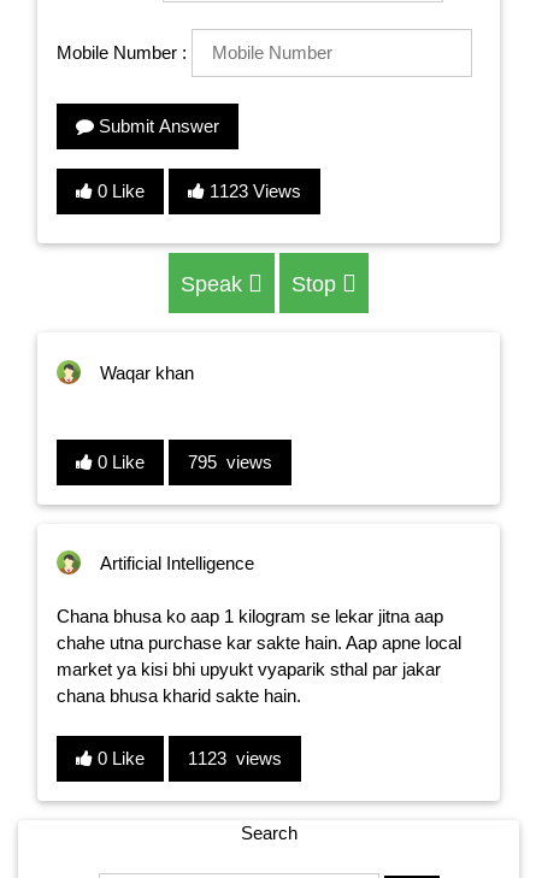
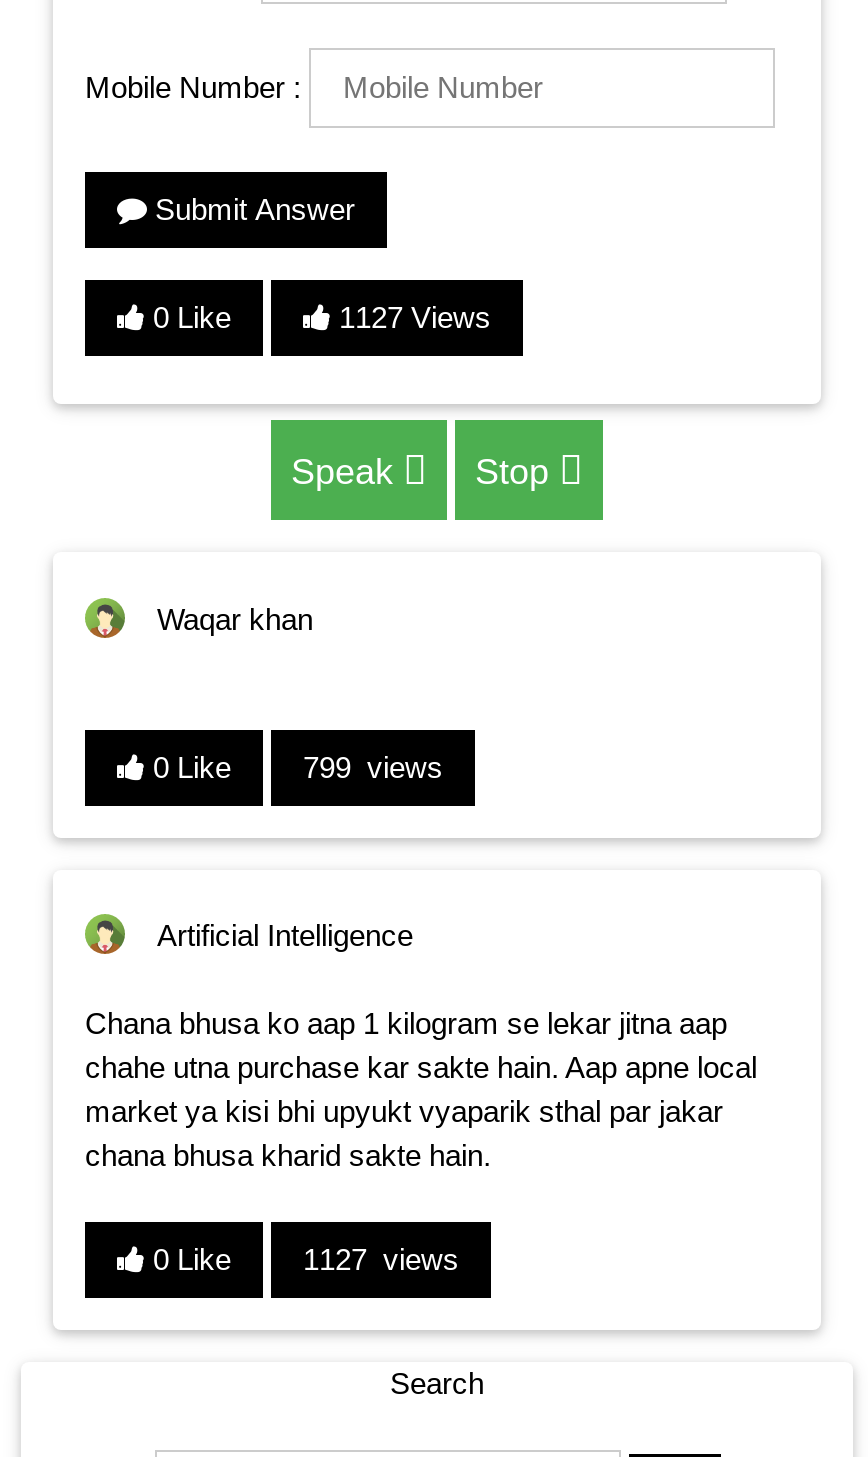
[205,181,301,201] 1123 Views -> [331,300,491,334] 1127 Views
[188,451,272,472] 795 views -> [303,749,443,783] 799 views
[188,748,282,768] 1123 views -> [303,1242,459,1276] 1127 views

